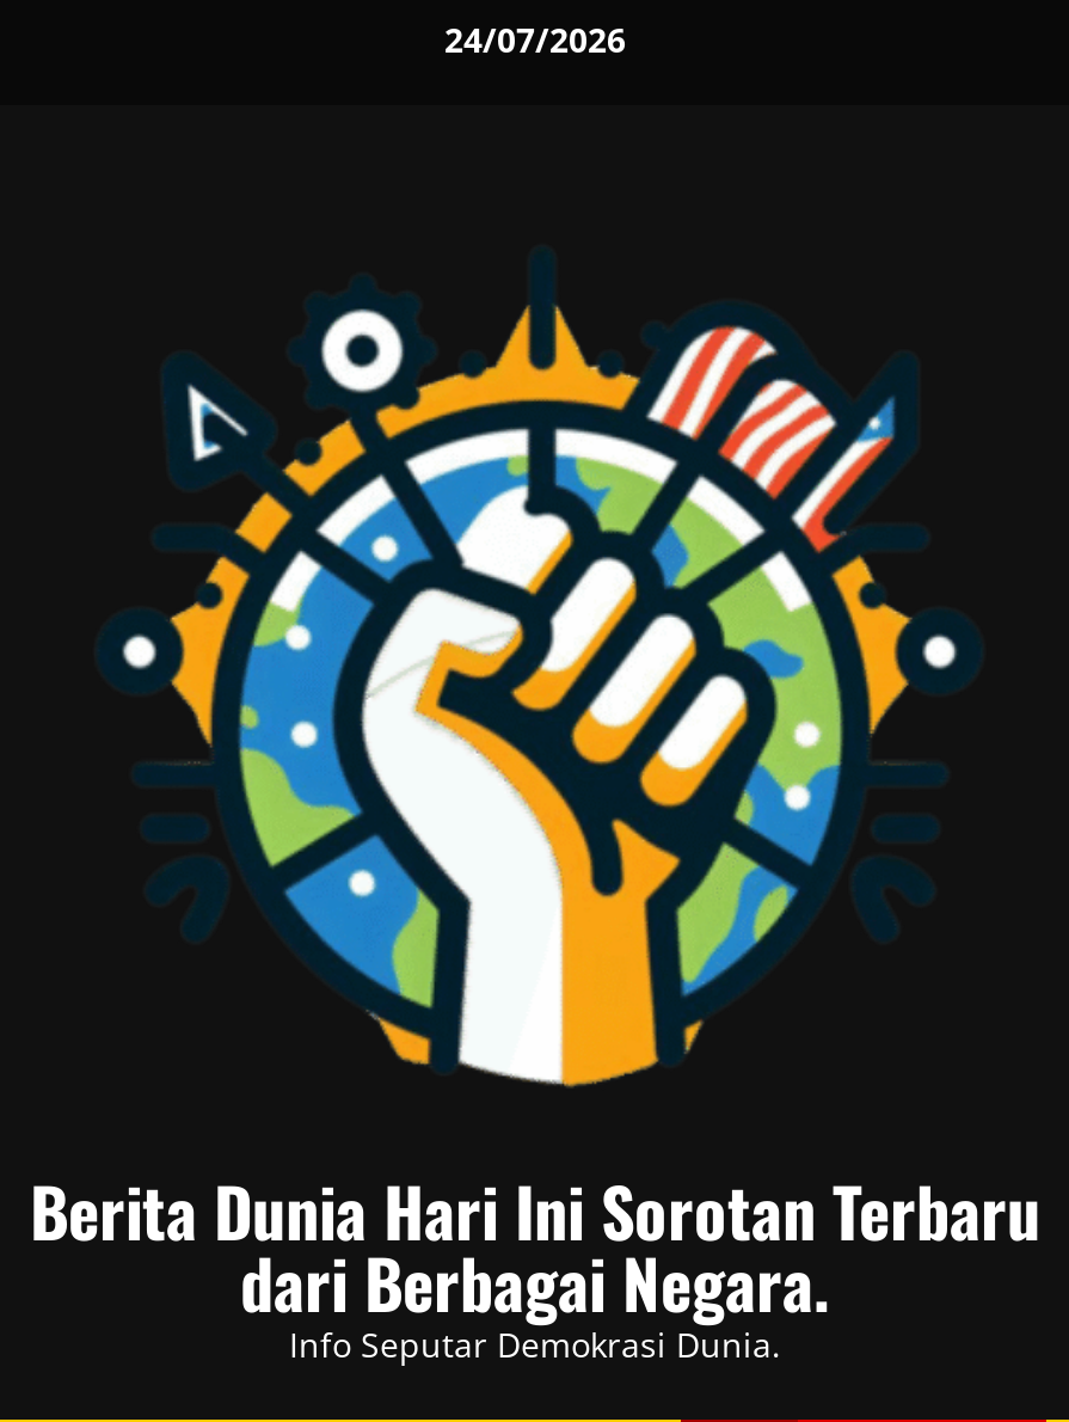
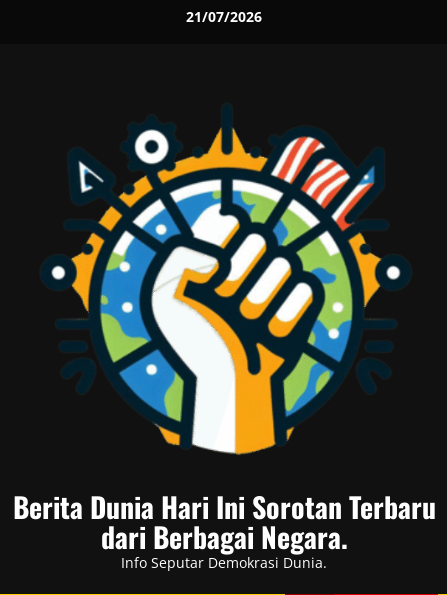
[444,17,626,62] 24/07/2026 -> [186,7,262,26] 21/07/2026

